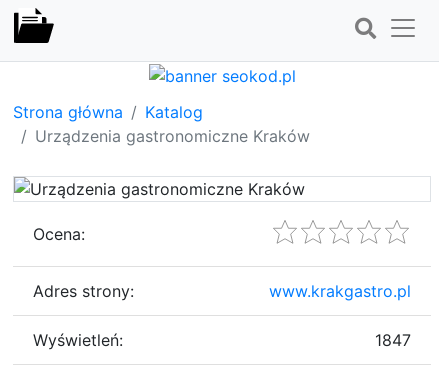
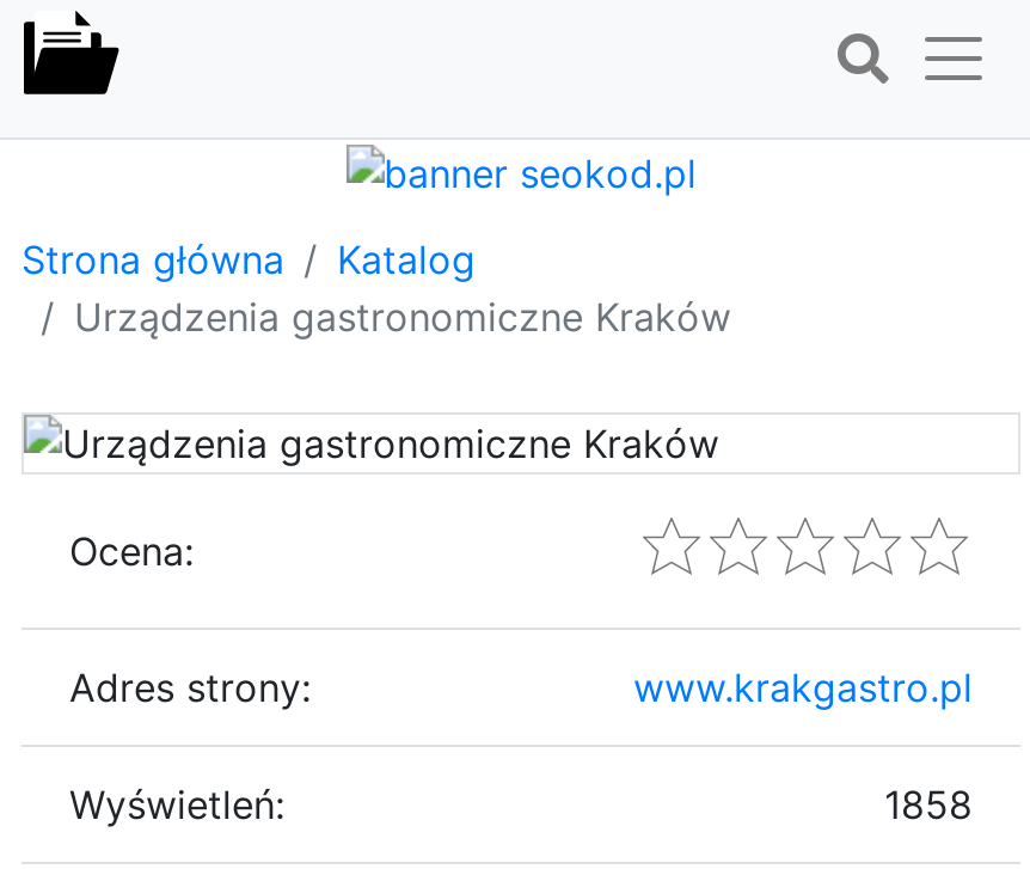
[375,330,411,350] 1847 -> [884,780,973,827] 1858

